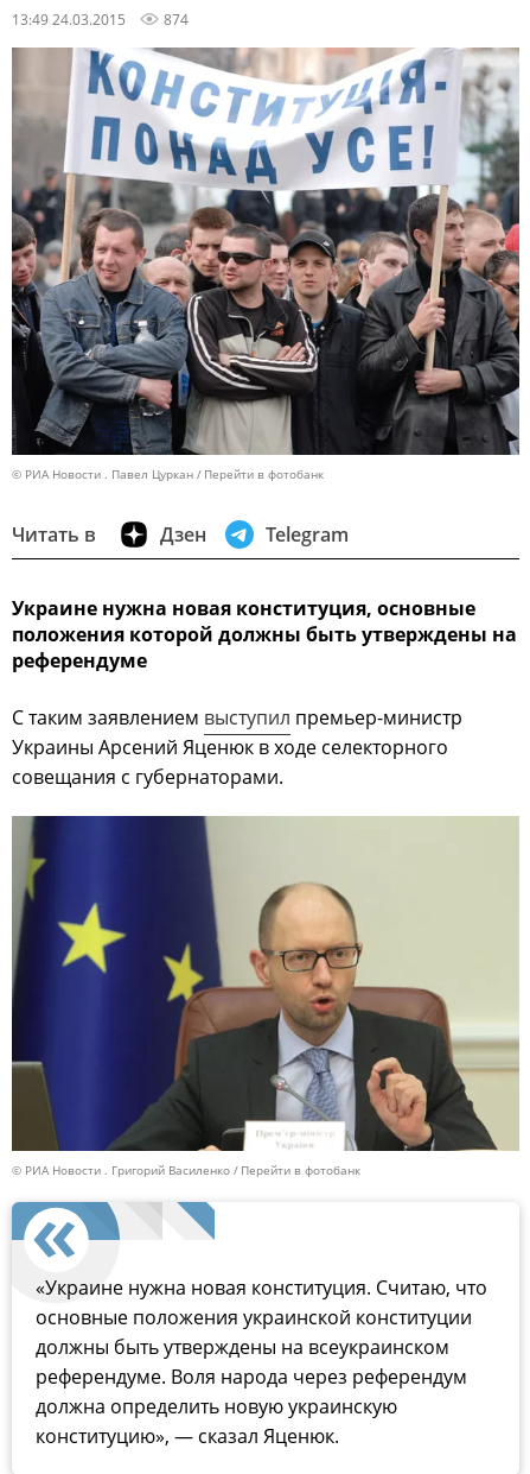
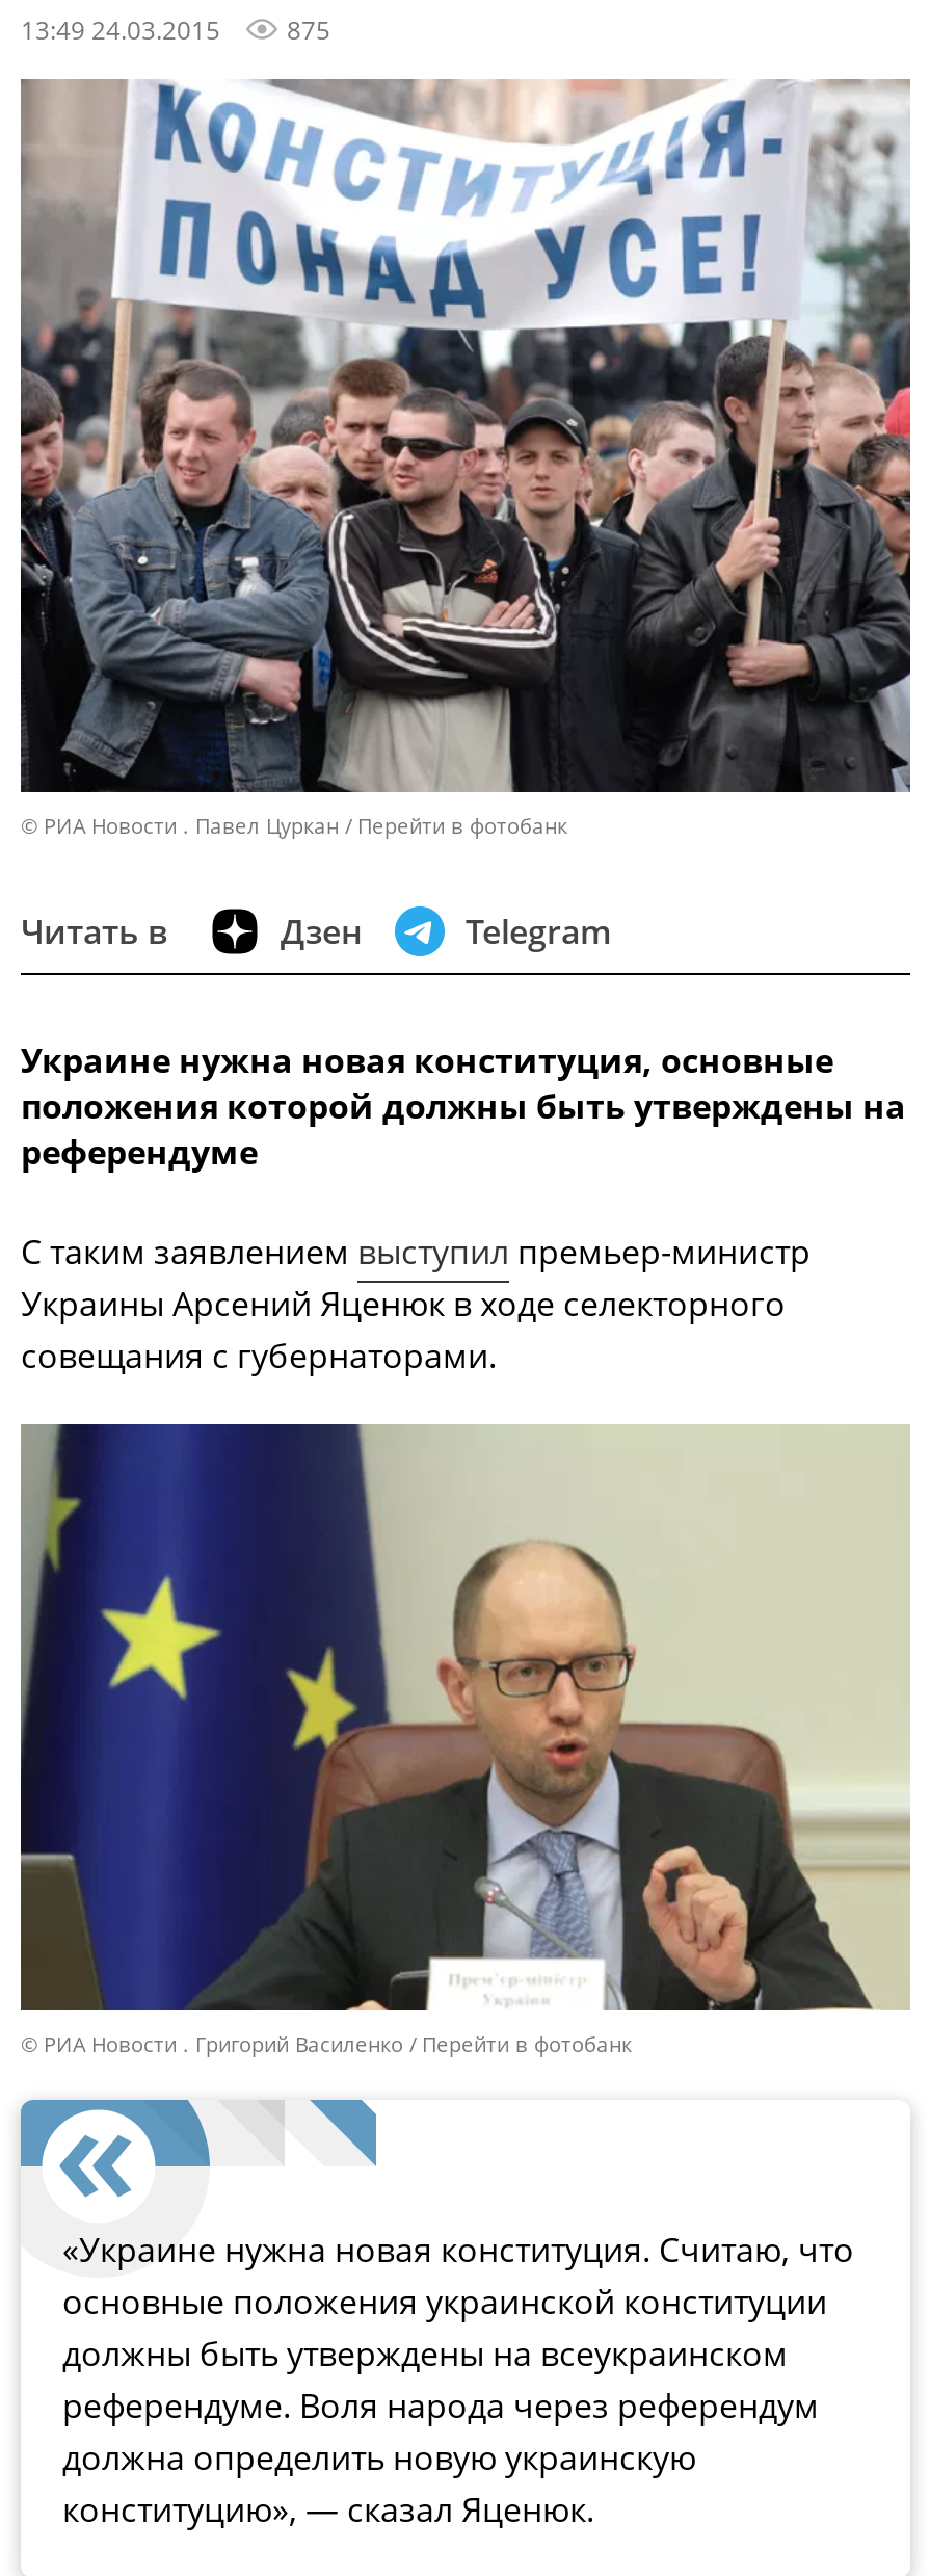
[12,10,189,29] 13:49 24.03.2015 874 -> [21,12,330,46] 13:49 24.03.2015 875

